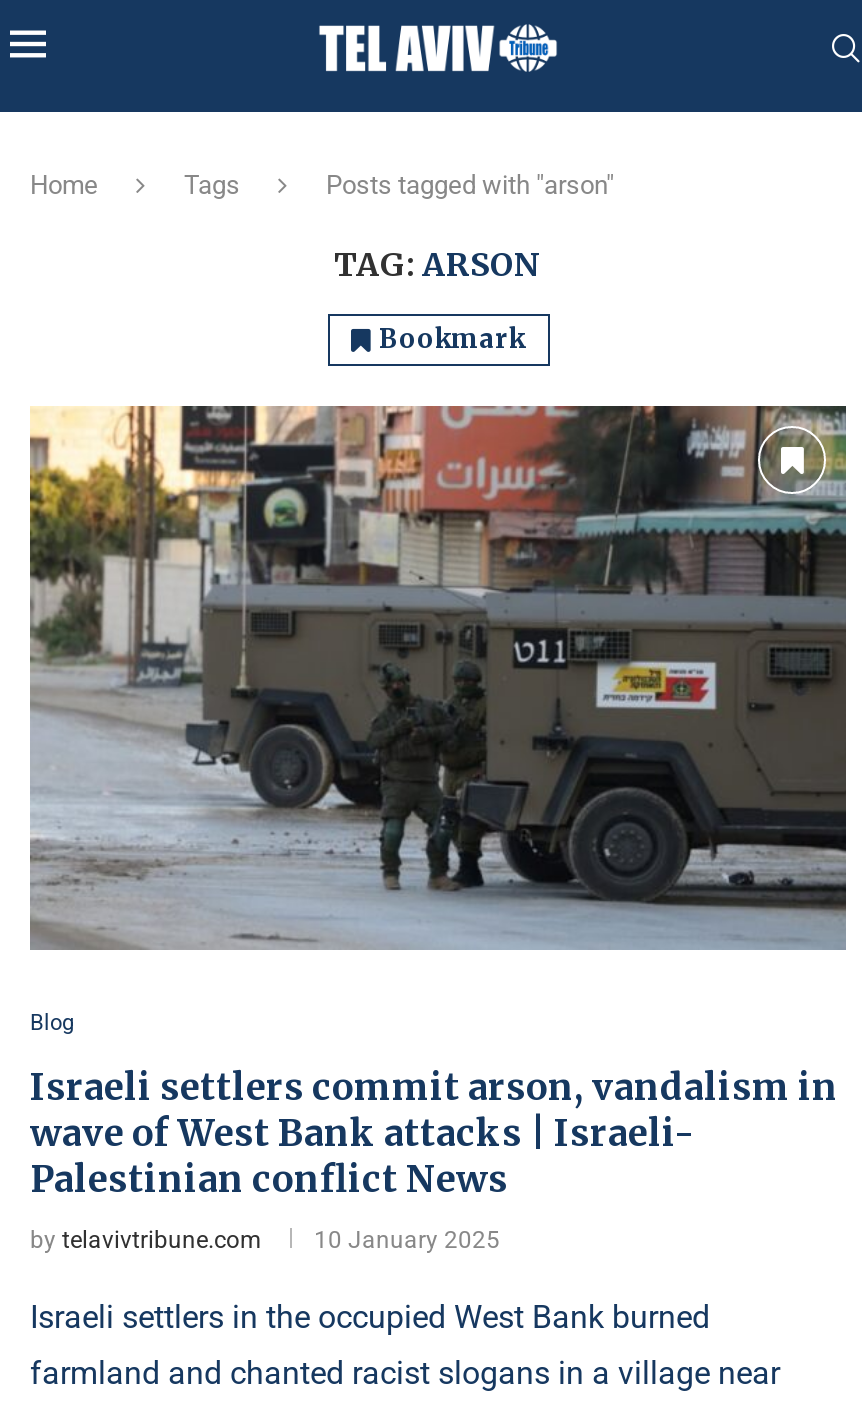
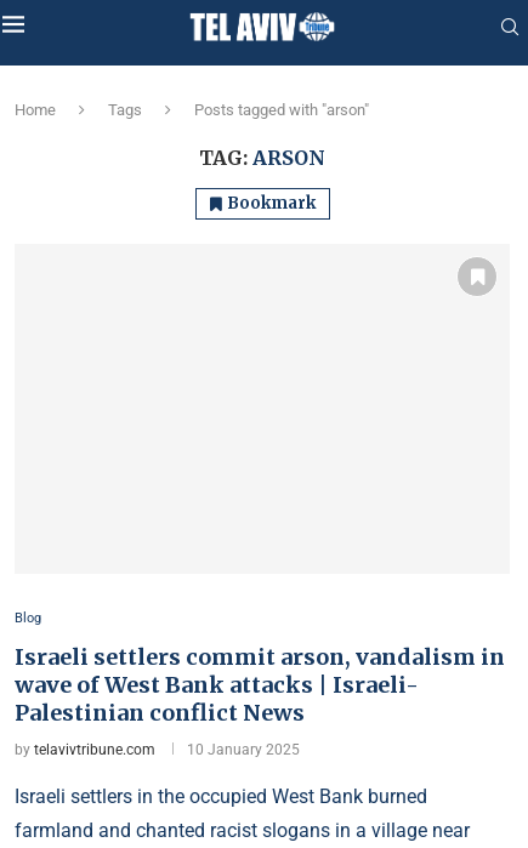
[28,404,848,952] [image] -> none

